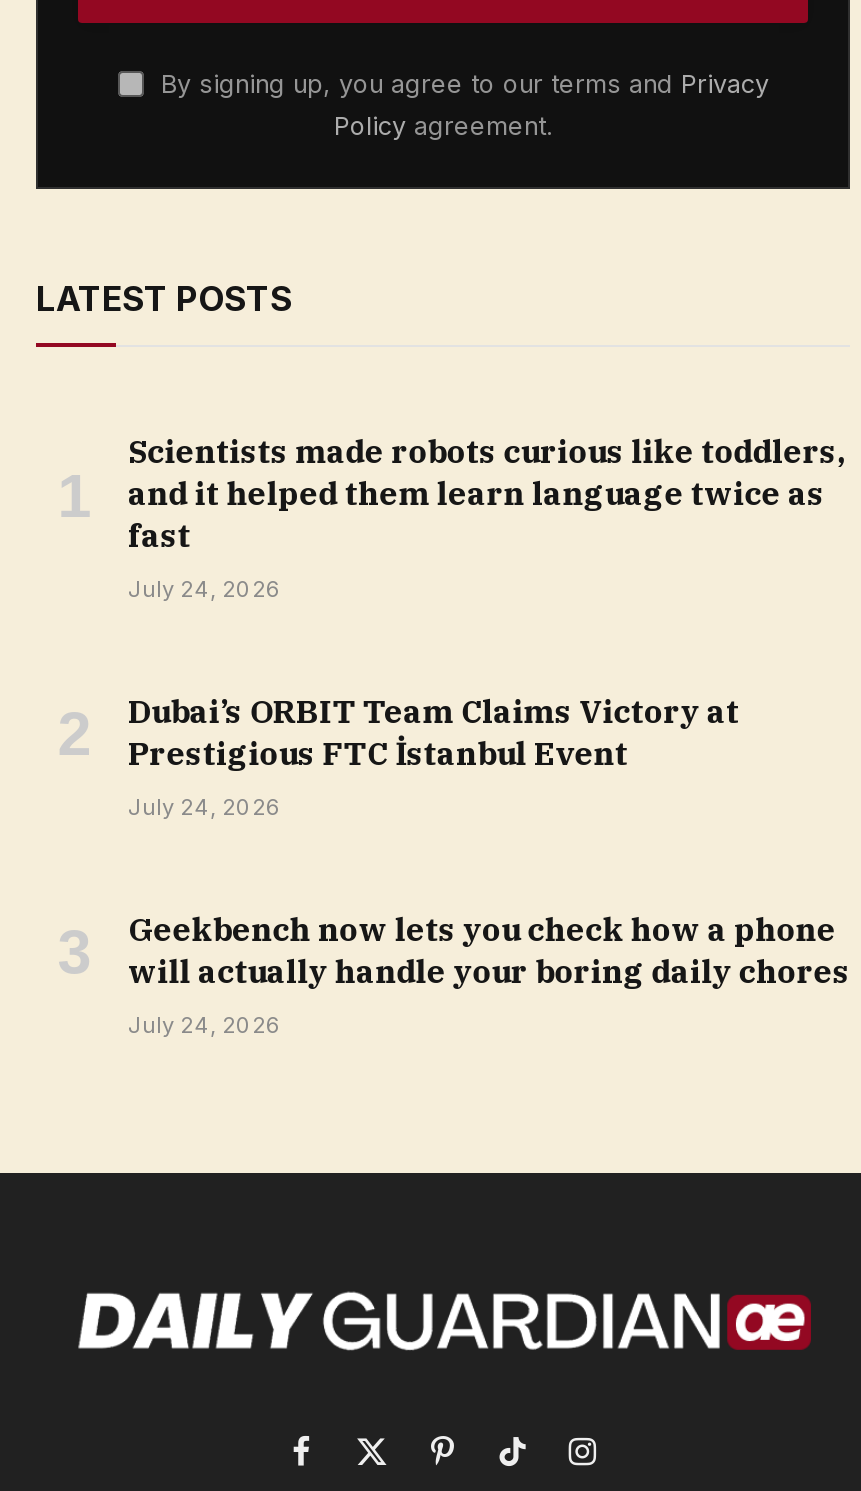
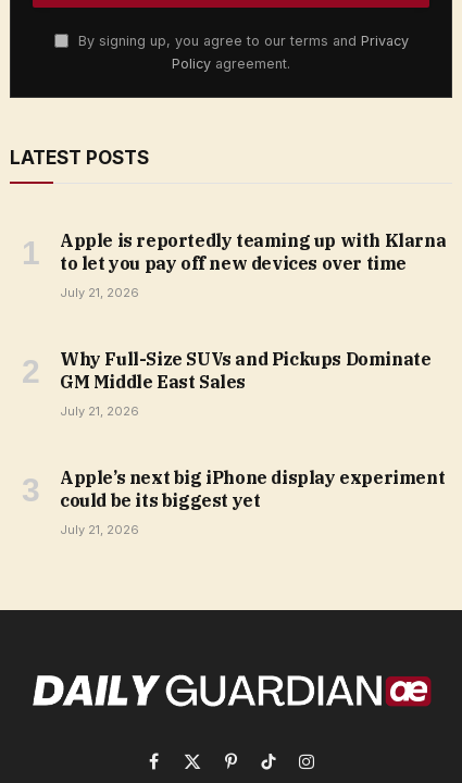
[128,432,844,556] Scientists made robots curious like toddlers, | and it helped them learn language twice as | fast -> [60,230,446,274] Apple is reportedly teaming up with Klarna | to let you pay off new devices over time
[128,576,282,604] July 24, 2026 -> [60,285,139,301] July 21, 2026
[128,692,739,774] Dubai’s ORBIT Team Claims Victory at | Prestigious FTC İstanbul Event -> [60,348,431,393] Why Full-Size SUVs and Pickups Dominate | GM Middle East Sales
[128,794,282,822] July 24, 2026 -> [60,404,139,419] July 21, 2026
[128,910,850,992] Geekbench now lets you check how a phone | will actually handle your boring daily chores -> [60,467,445,512] Apple’s next big iPhone display experiment | could be its biggest yet
[128,1012,282,1040] July 24, 2026 -> [60,522,139,538] July 21, 2026

